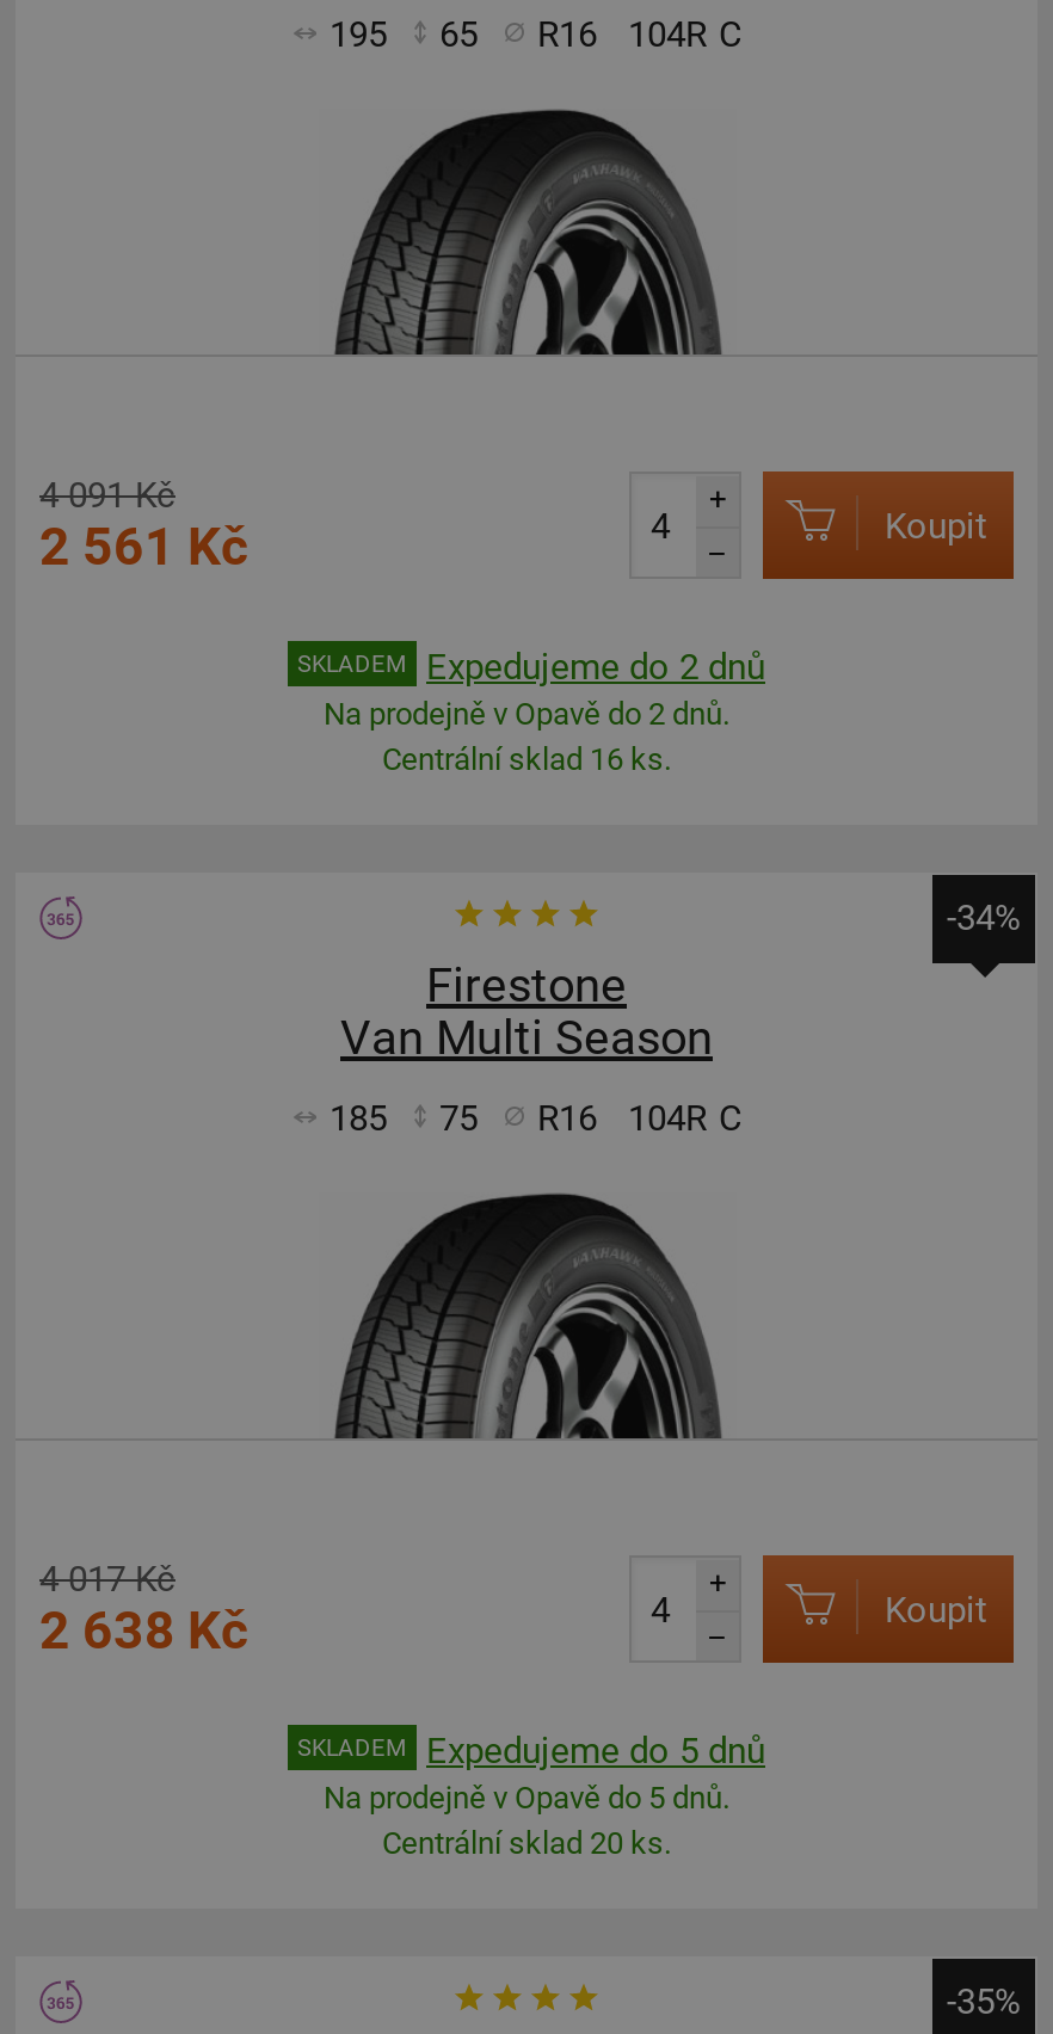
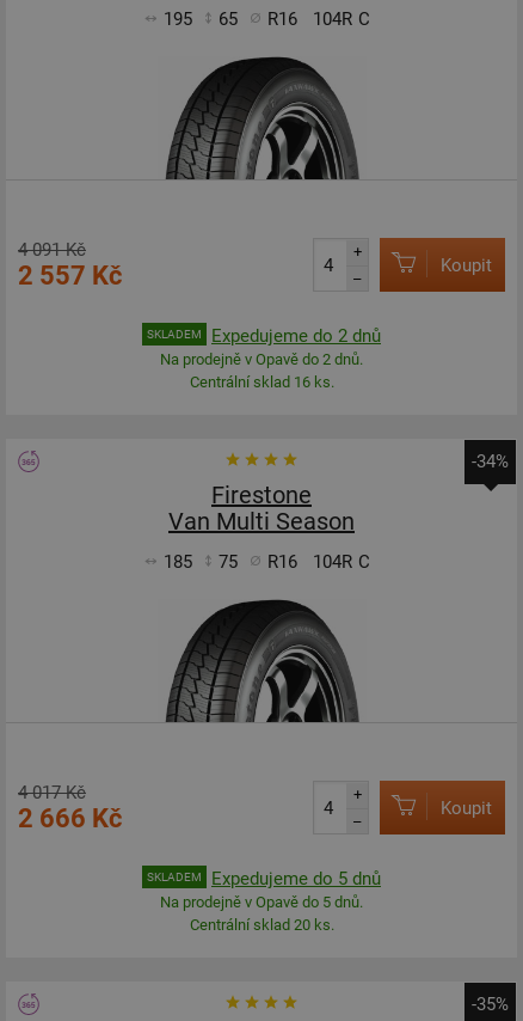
[39,517,247,577] 2 561 Kč -> [18,261,122,291] 2 557 Kč
[39,1601,247,1660] 2 638 Kč -> [18,803,122,833] 2 666 Kč

